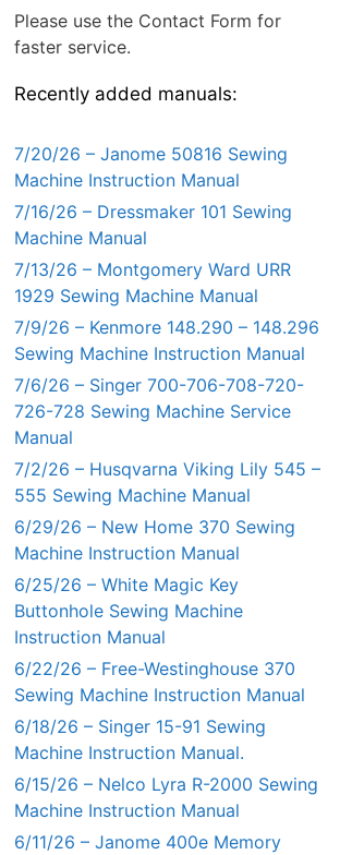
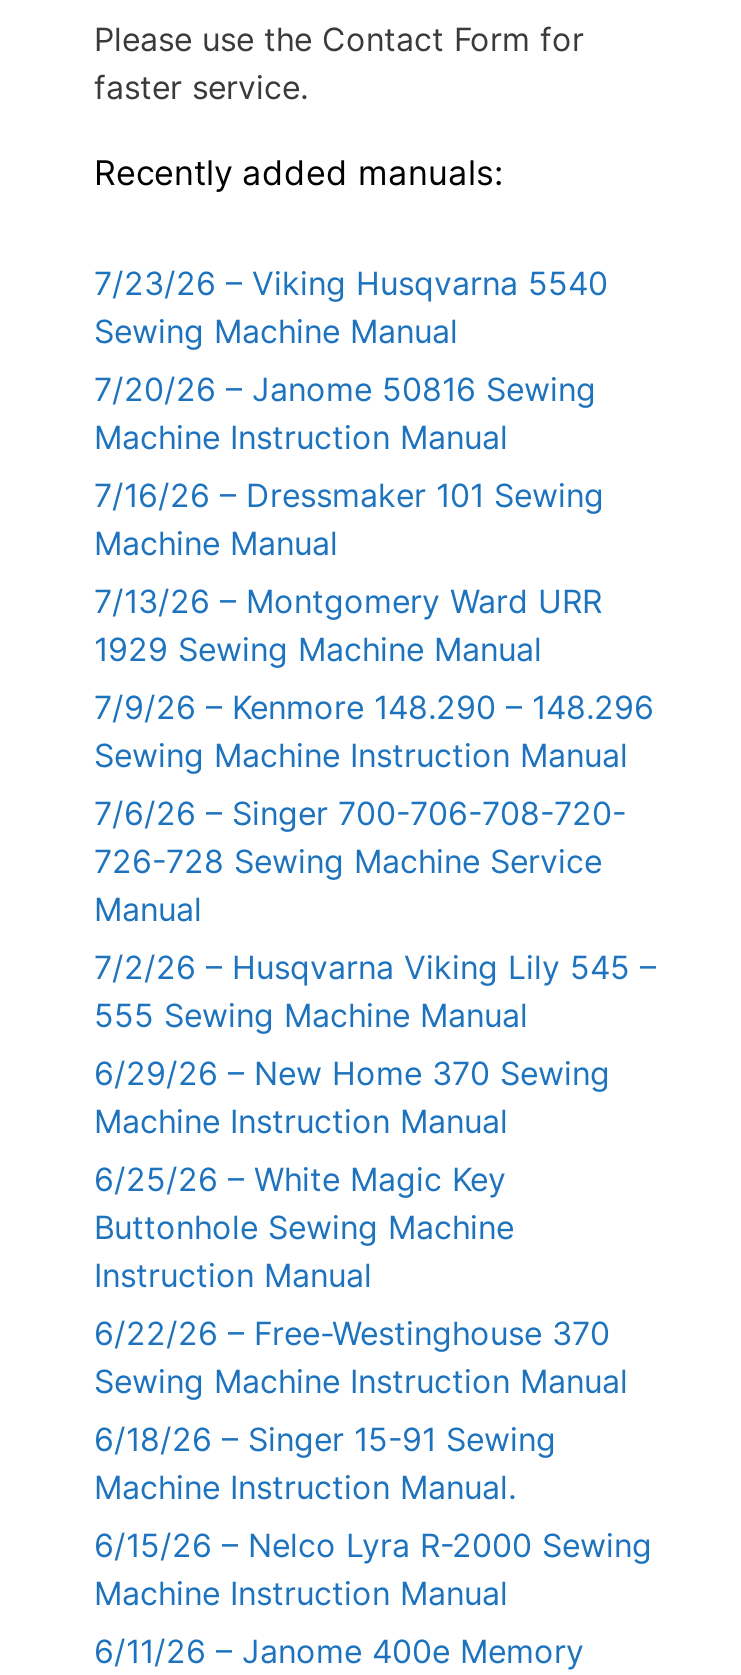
none -> [94,263,608,351] 7/23/26 – Viking Husqvarna 5540 | Sewing Machine Manual

